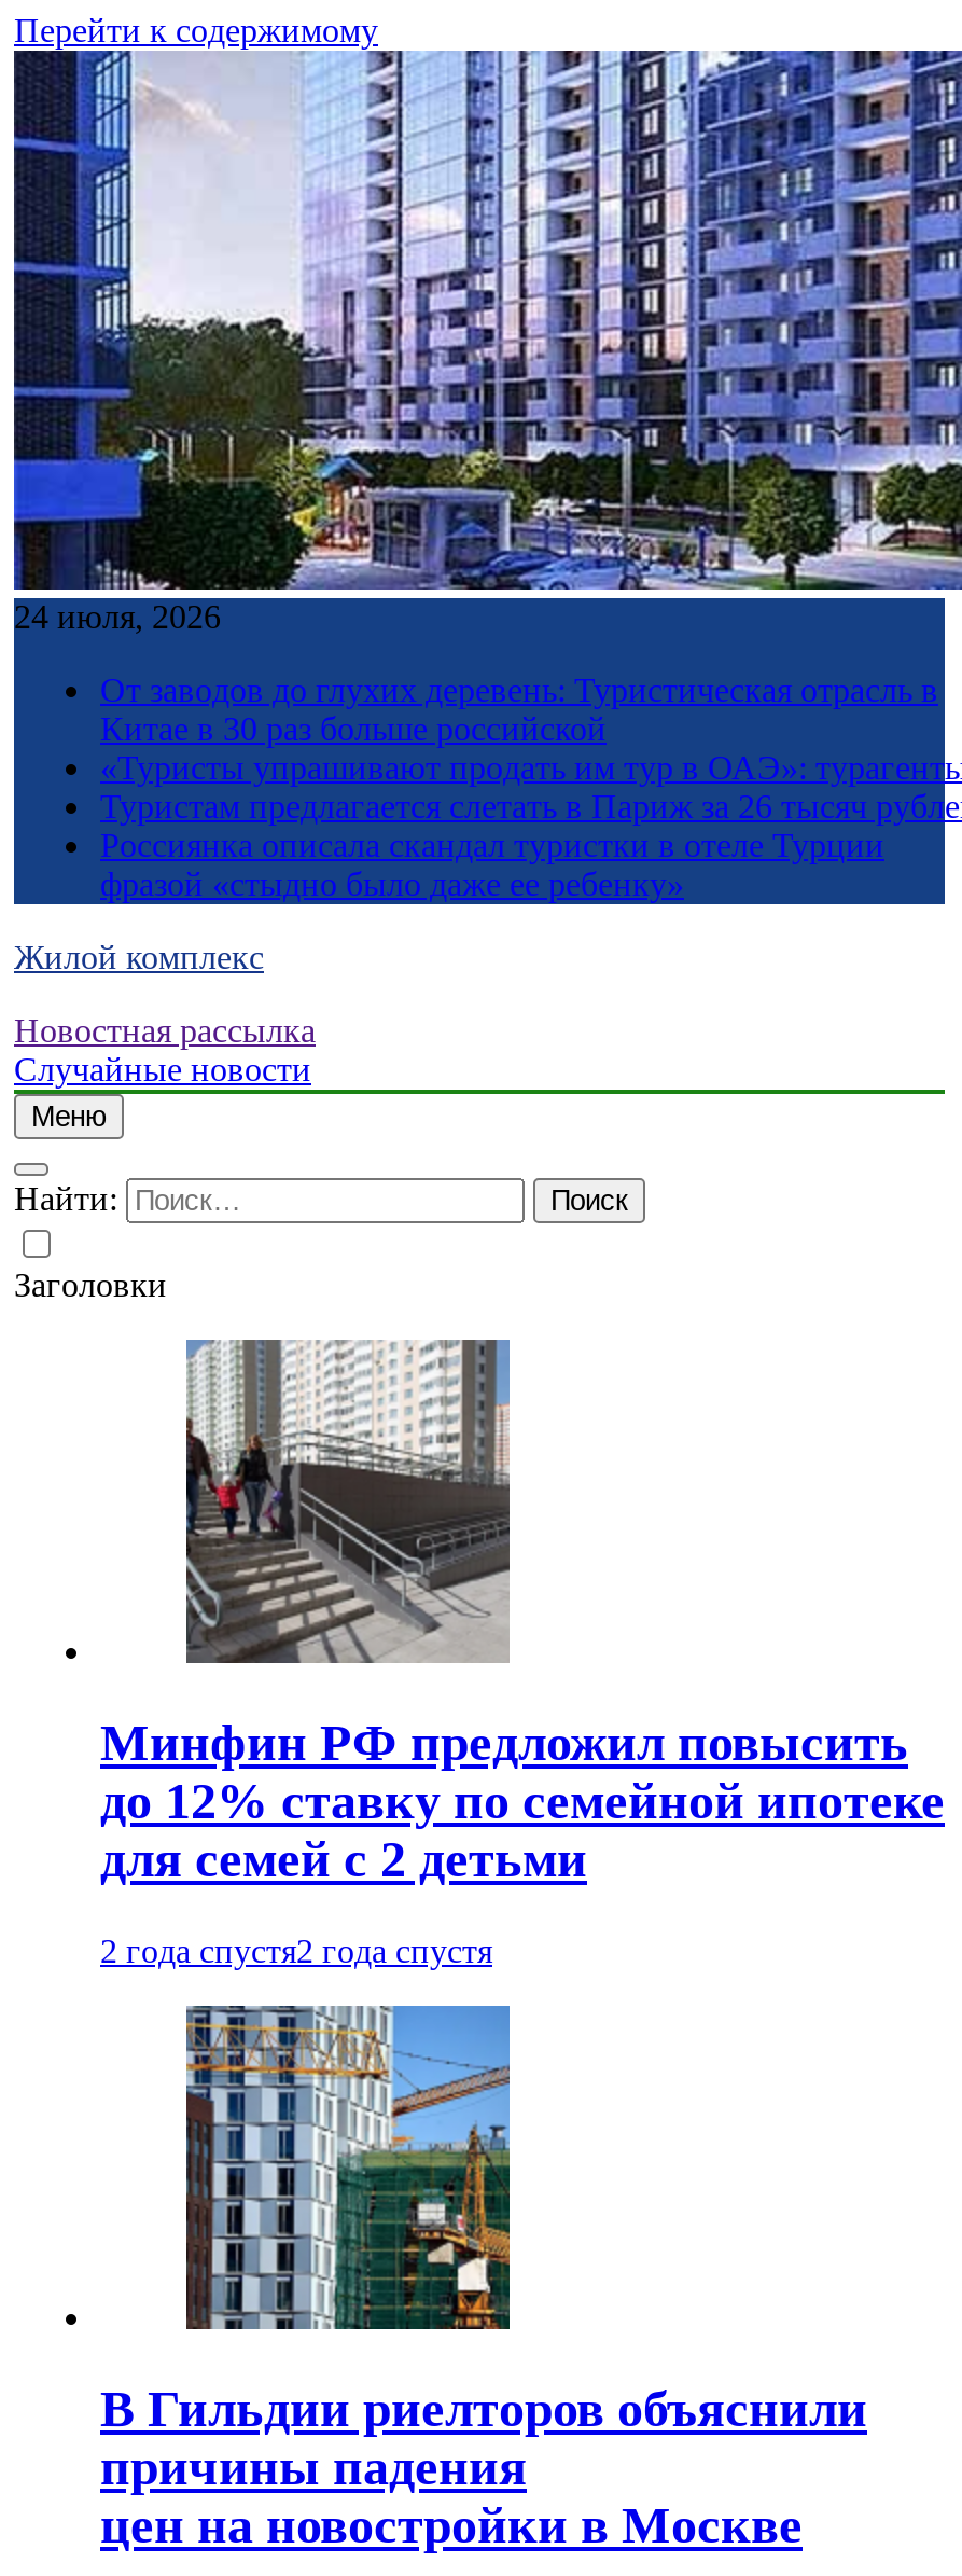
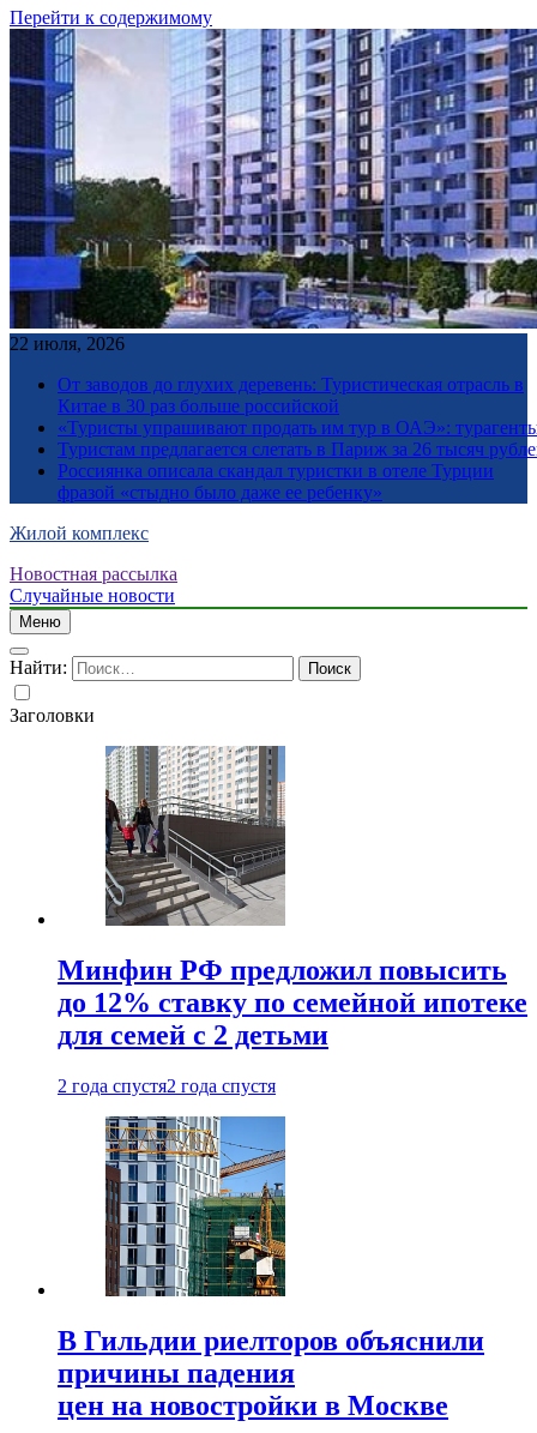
[14,598,221,635] 24 июля, 2026 -> [10,333,125,354] 22 июля, 2026

